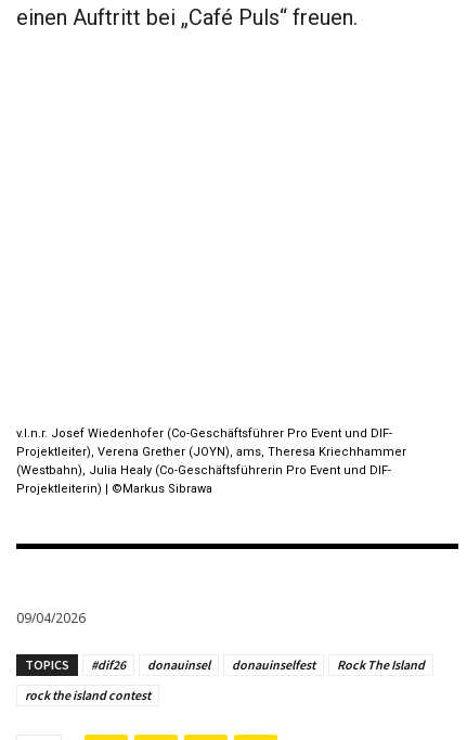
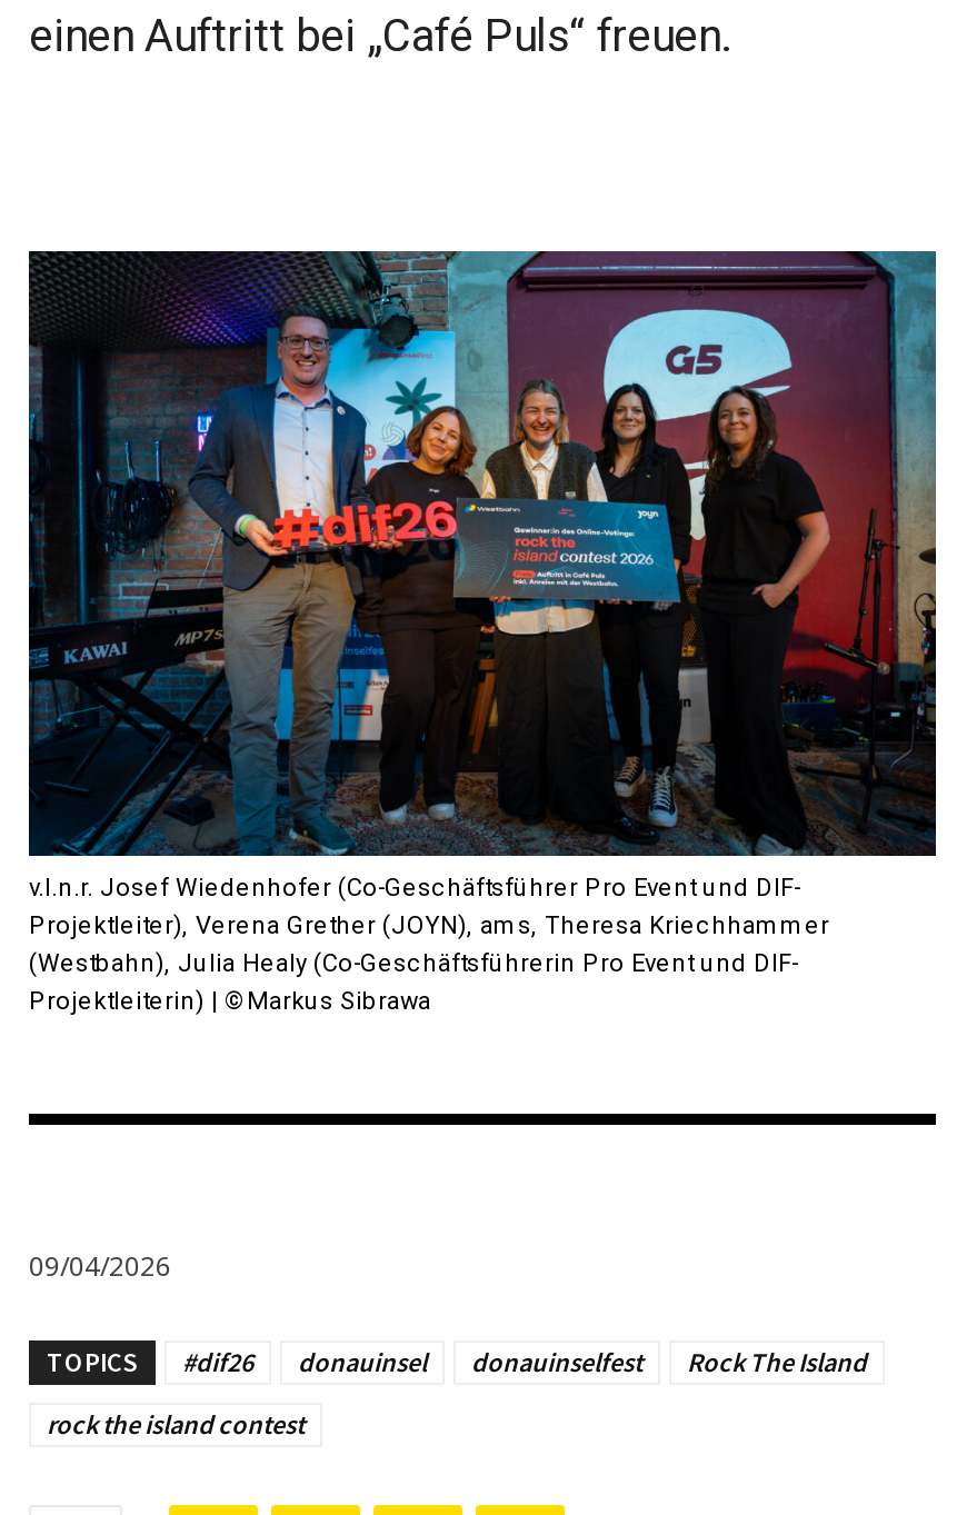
none -> [27,249,938,858] [image]

